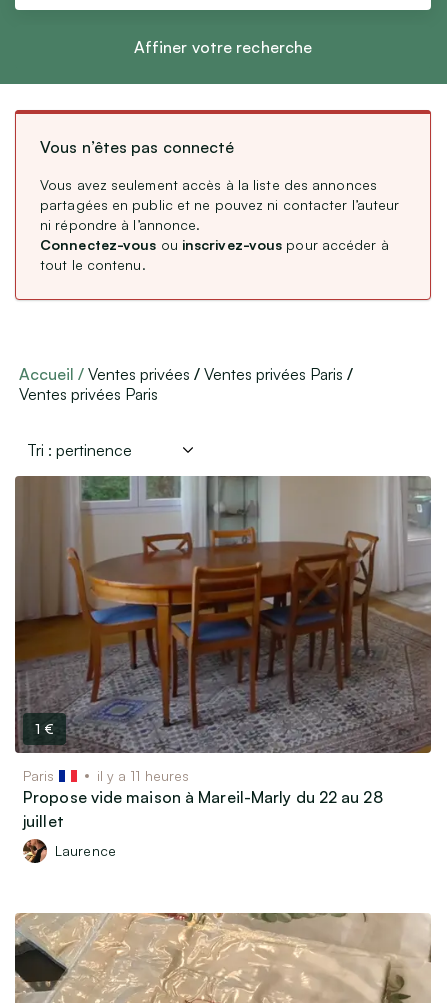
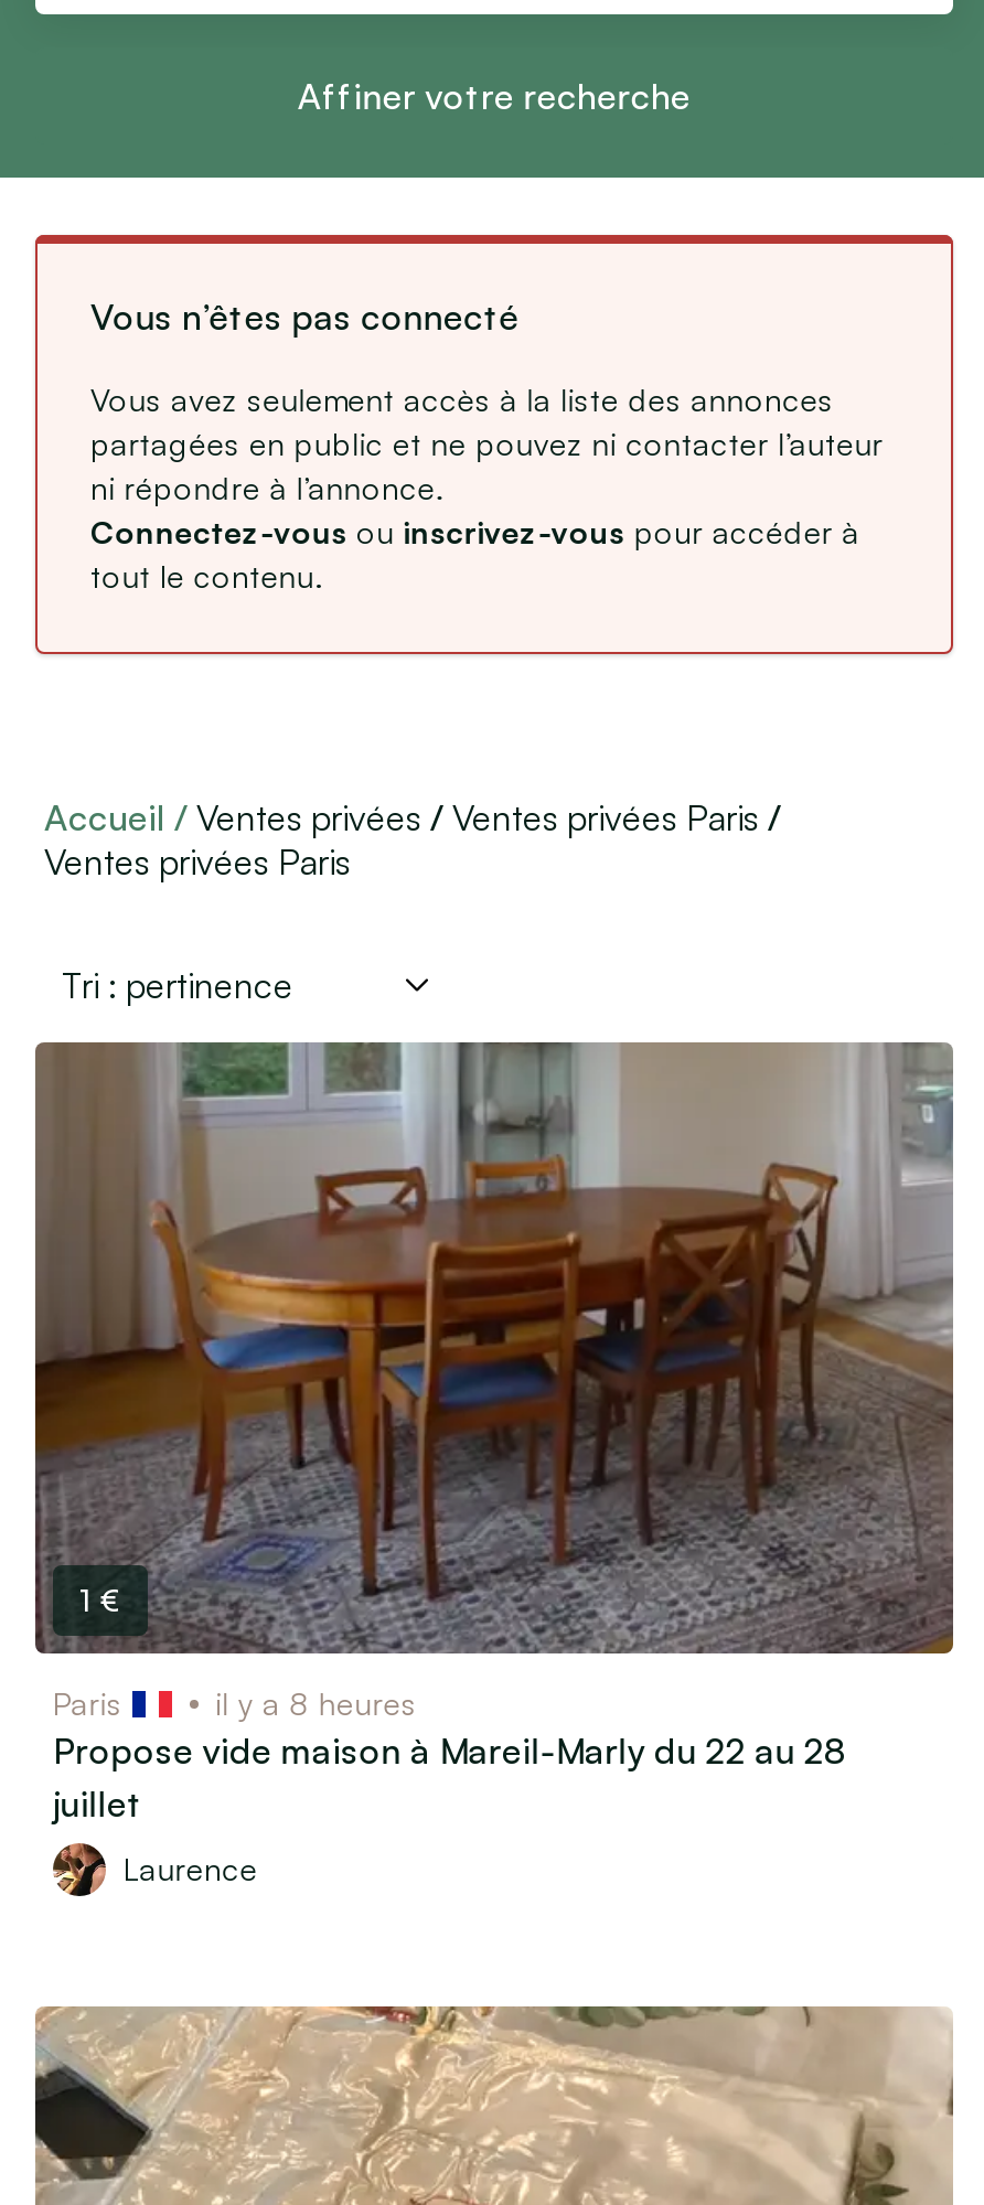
[96,767,189,784] il y a 11 heures -> [215,1684,417,1722] il y a 8 heures

